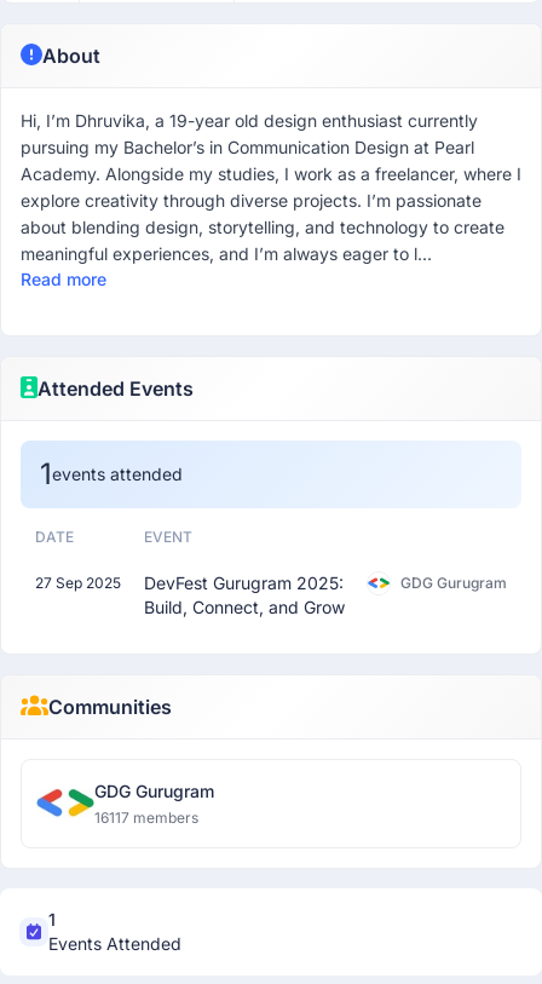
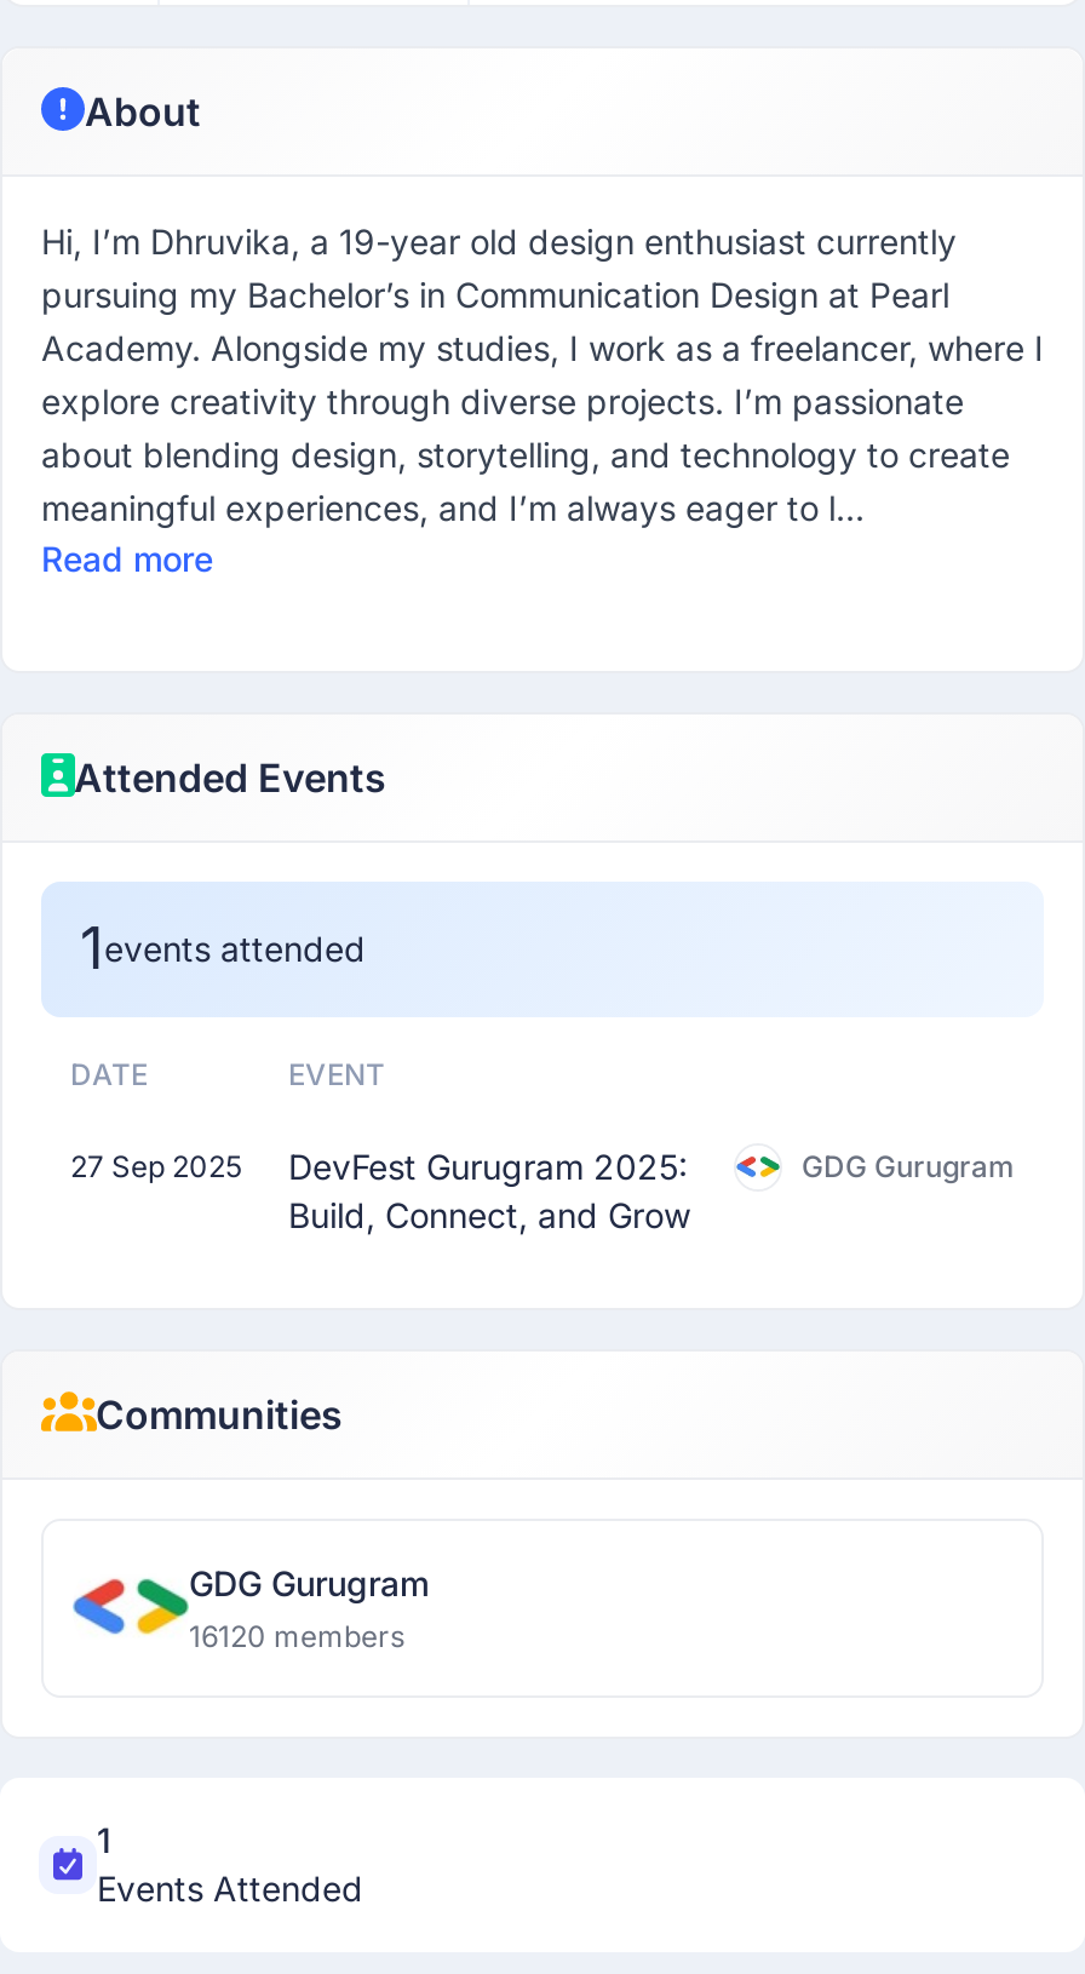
[94,809,198,827] 16117 members -> [189,1618,404,1654] 16120 members

